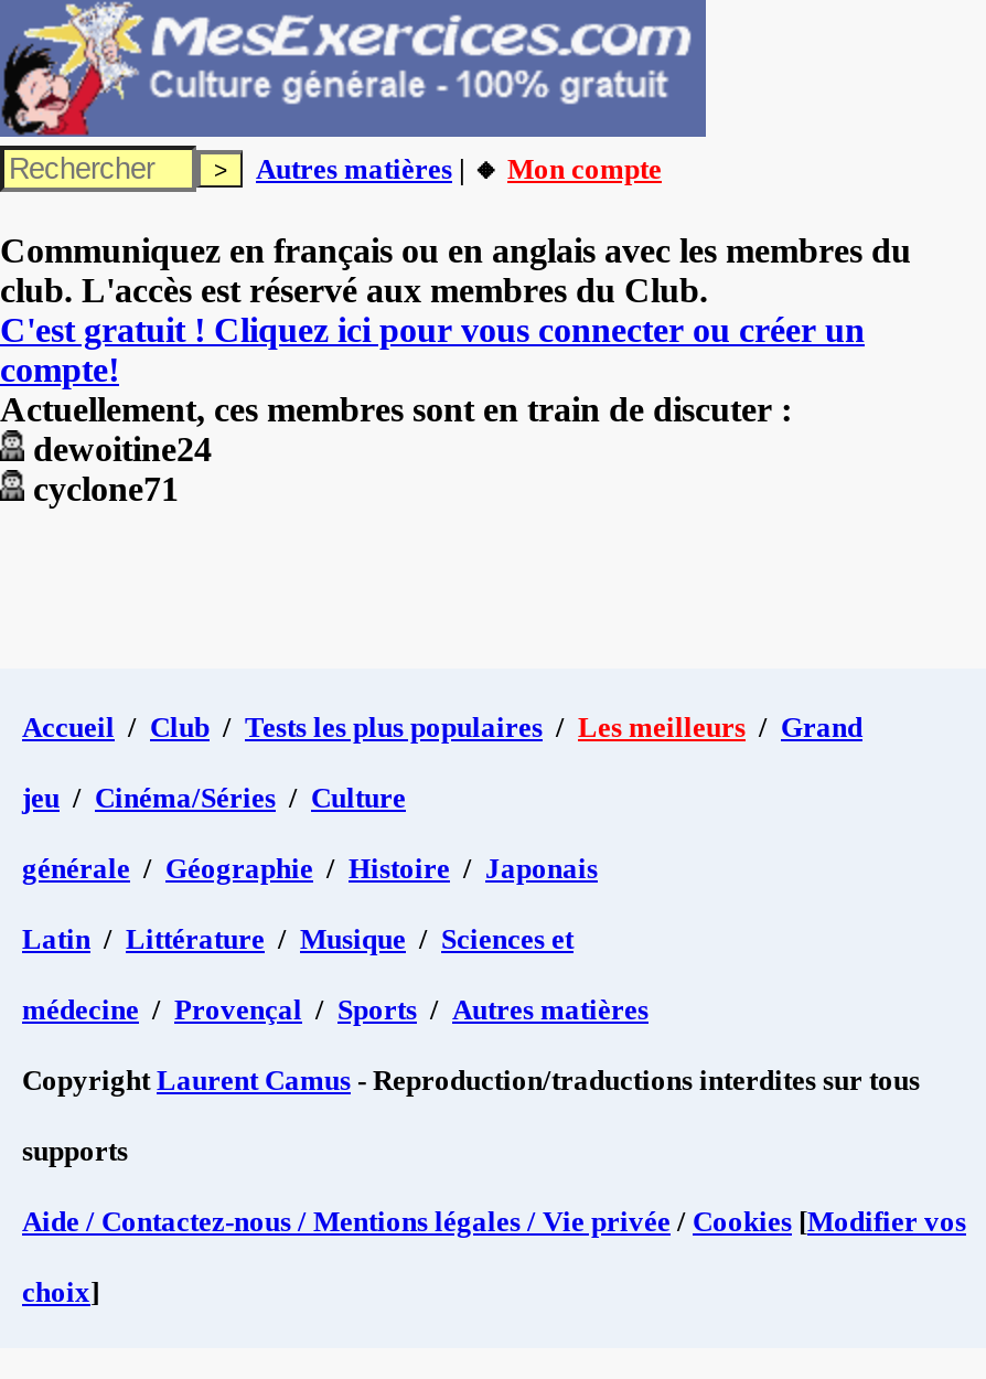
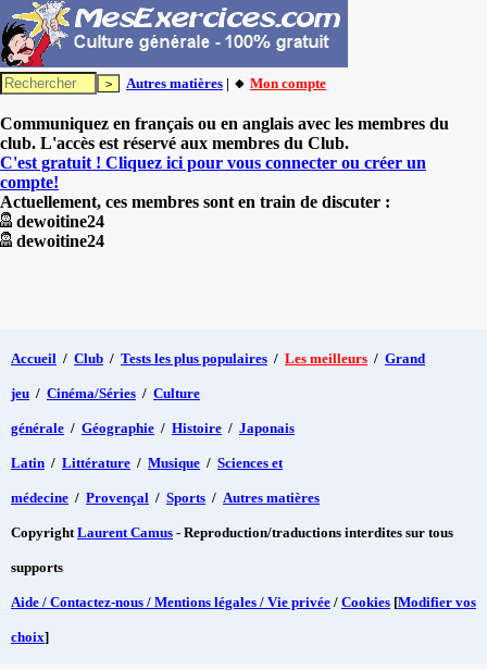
[33,470,179,507] cyclone71 -> [16,232,104,250] dewoitine24

